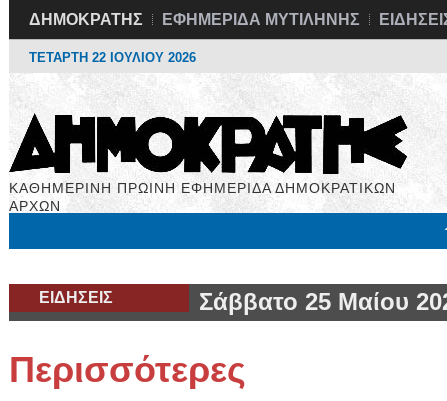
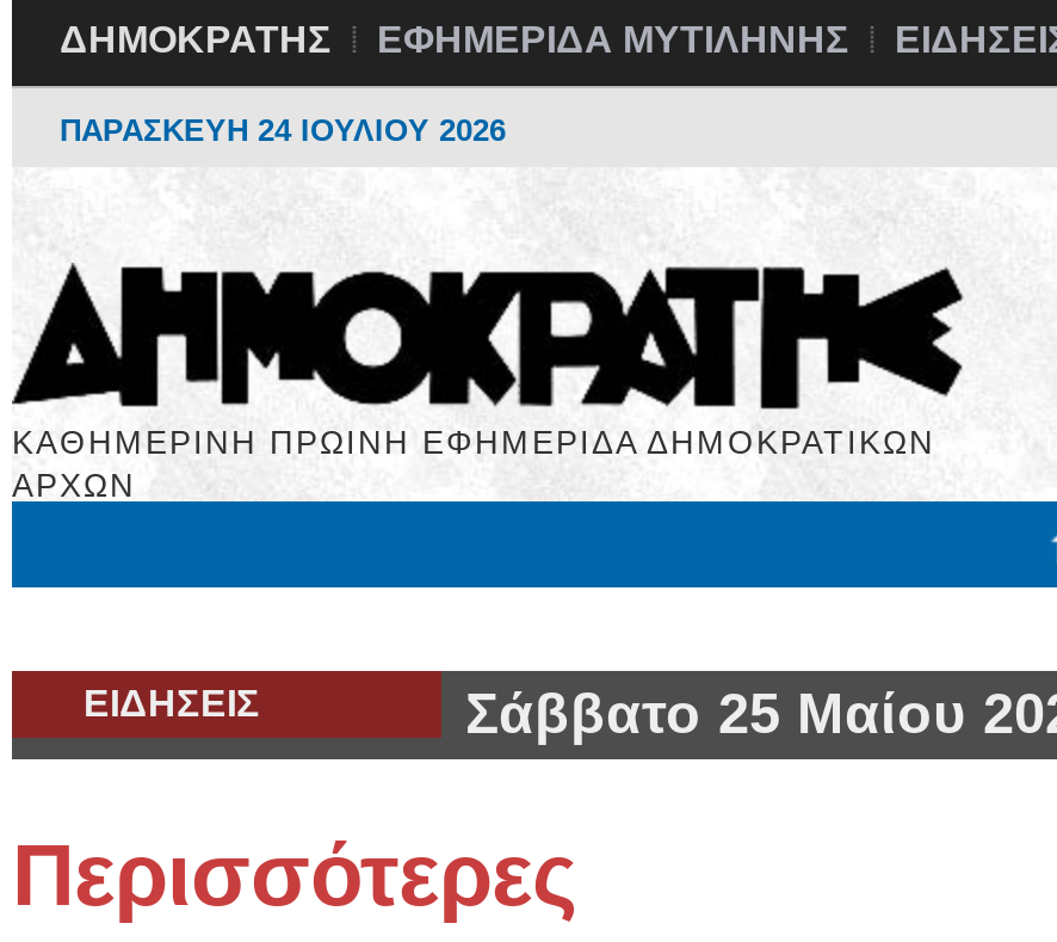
[29,50,196,65] ΤΕΤΑΡΤΗ 22 ΙΟΥΛΙΟΥ 2026 -> [60,112,506,148] ΠΑΡΑΣΚΕΥΗ 24 ΙΟΥΛΙΟΥ 2026

